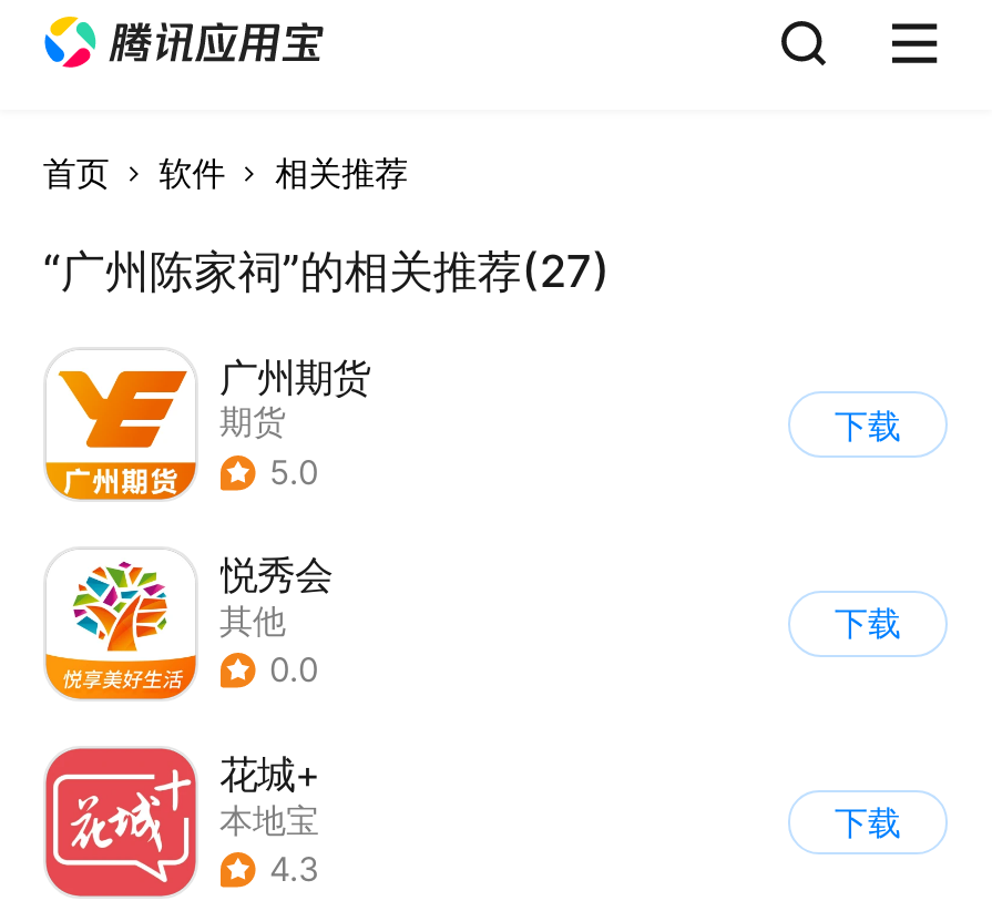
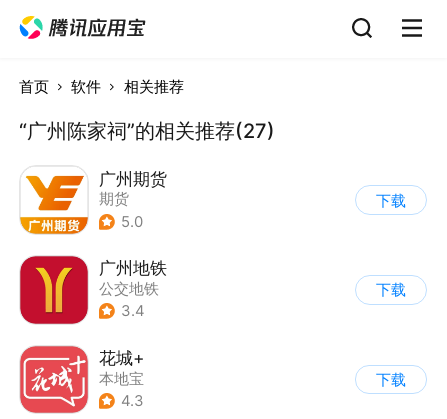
[43,549,333,702] [image] | 悦秀会 | 其他 | 0.0 -> [19,255,166,324] [image] | 广州地铁 | 公交地铁 | 3.4

